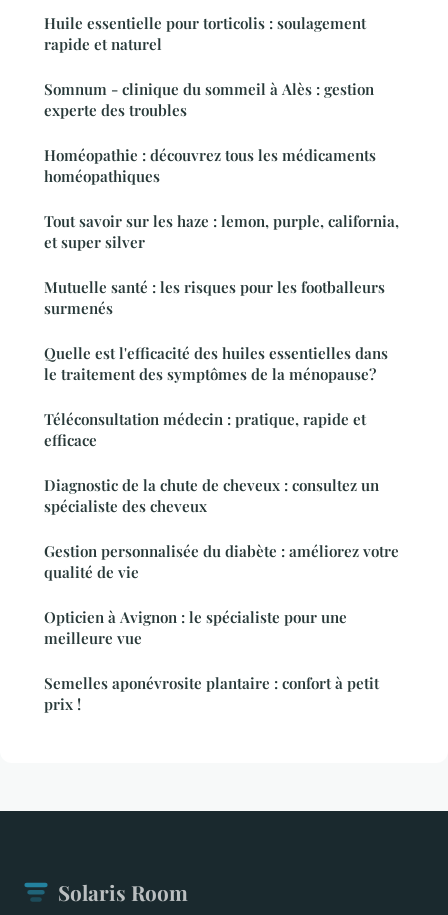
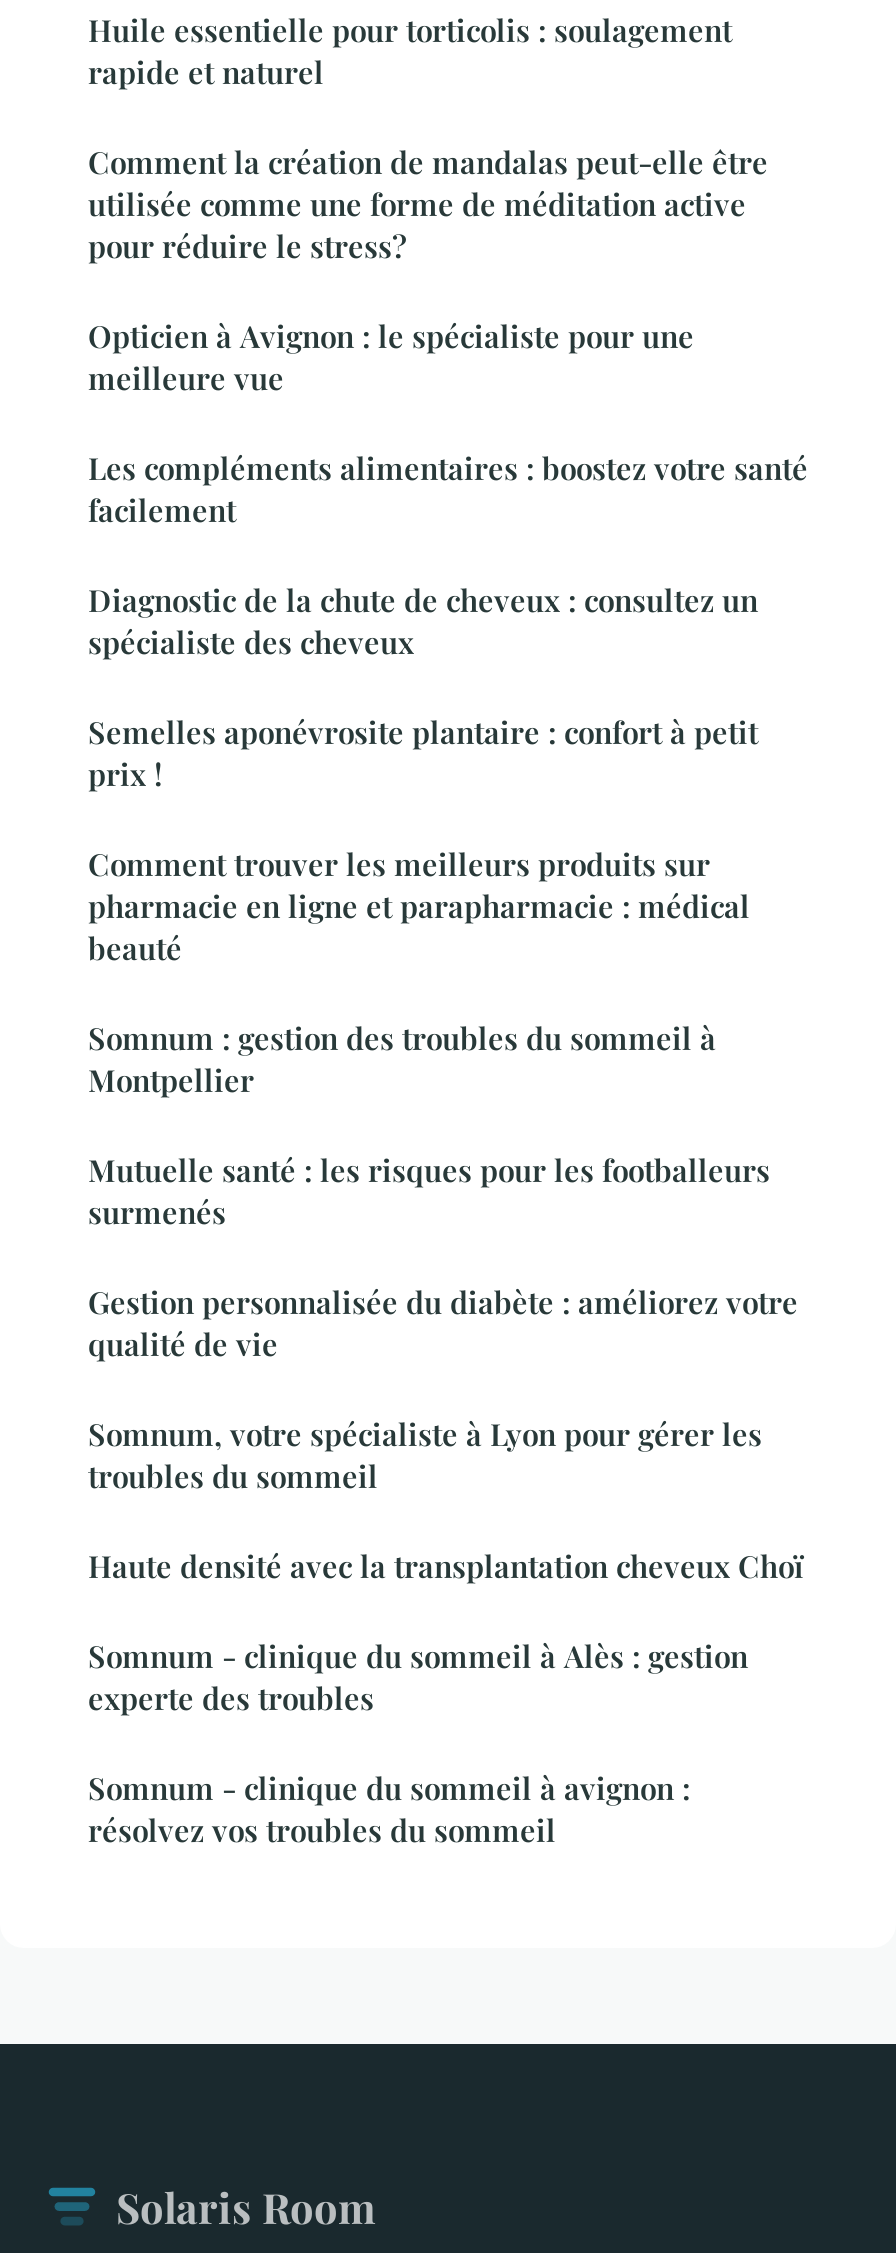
none -> [88,142,808,1586] Comment la création de mandalas peut-elle être | utilisée comme une forme de méditation active | pour réduire le stress? | Les compléments alimentaires : boostez votre santé | facilement | Comment trouver les meilleurs produits sur | pharmacie en ligne et parapharmacie : médical | beauté | Somnum : gestion des troubles du sommeil à | Montpellier | Somnum, votre spécialiste à Lyon pour gérer les | troubles du sommeil | Haute densité avec la transplantation cheveux Choï
moved [44,79,374,120] -> [88,1636,748,1718]: Somnum - clinique du sommeil à Alès : gestion | experte des troubles
[44,145,399,450] Homéopathie : découvrez tous les médicaments | homéopathiques | Tout savoir sur les haze : lemon, purple, california, | et super silver | Quelle est l'efficacité des huiles essentielles dans | le traitement des symptômes de la ménopause? | Téléconsultation médecin : pratique, rapide et | efficace -> [88,1768,690,1850] Somnum - clinique du sommeil à avignon : | résolvez vos troubles du sommeil
moved [44,277,385,318] -> [88,1150,770,1232]: Mutuelle santé : les risques pour les footballeurs | surmenés
moved [44,475,399,714] -> [88,316,798,1364]: Diagnostic de la chute de cheveux : consultez un | spécialiste des cheveux | Gestion personnalisée du diabète : améliorez votre | qualité de vie | Opticien à Avignon : le spécialiste pour une | meilleure vue | Semelles aponévrosite plantaire : confort à petit | prix !

